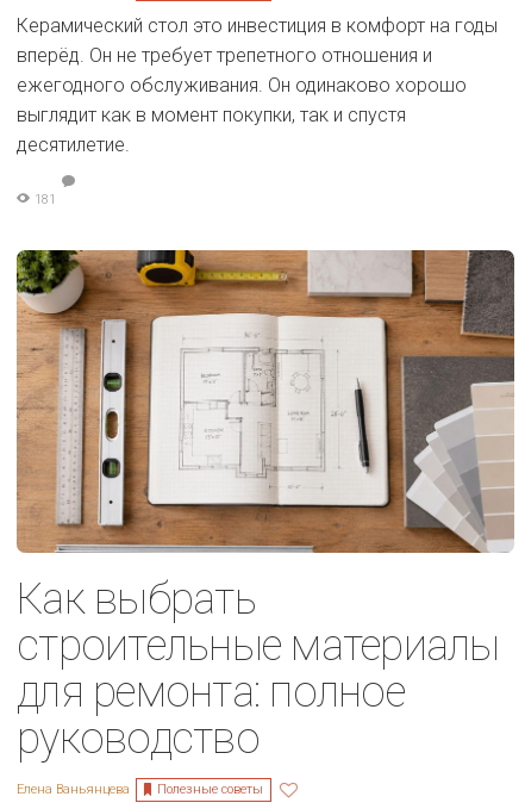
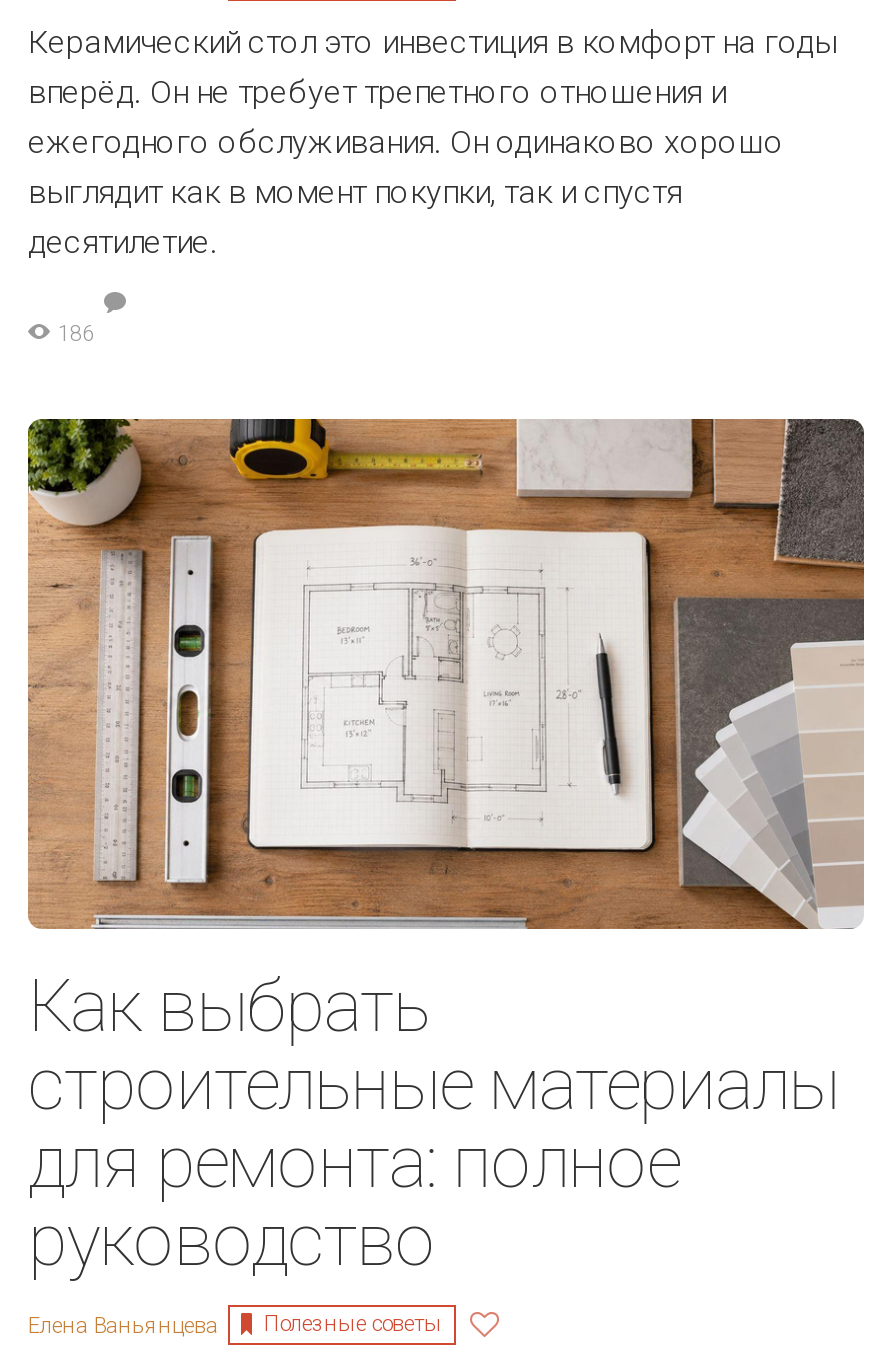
[35,191,56,207] 181 -> [58,321,94,347] 186

